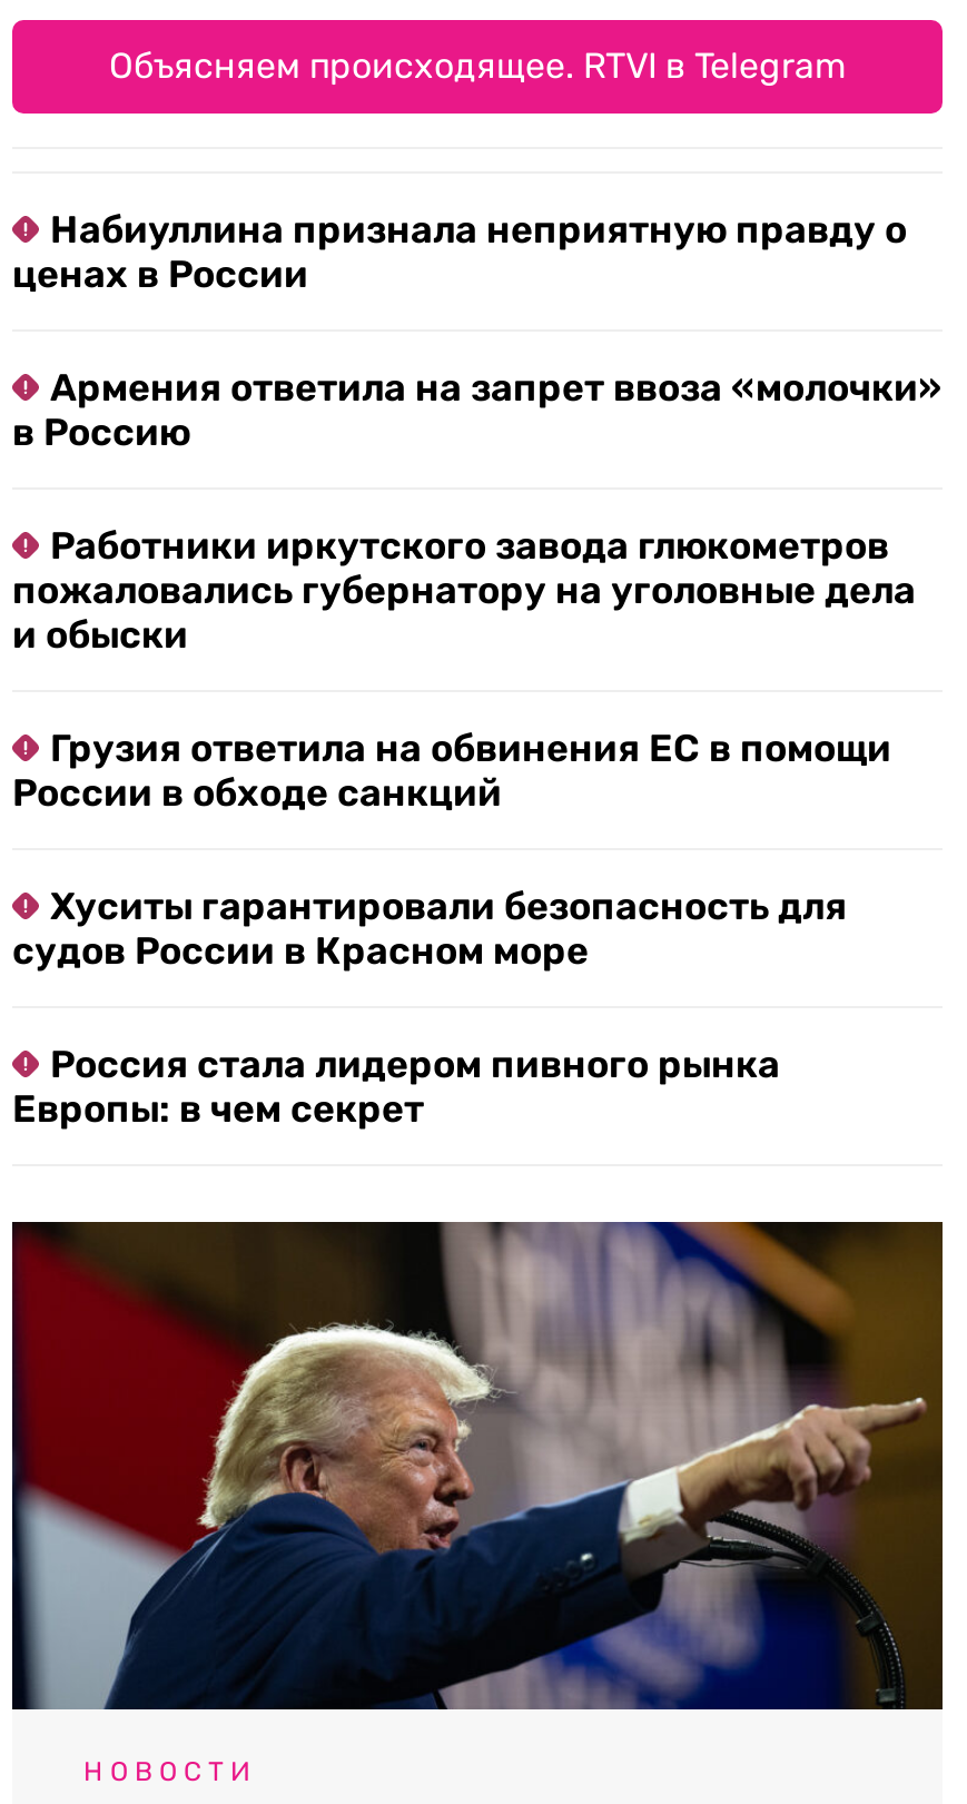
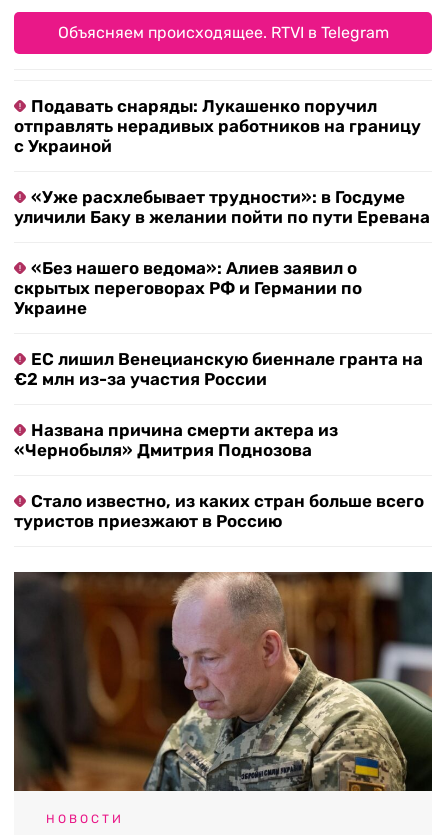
[12,207,907,296] Набиуллина признала неприятную правду о | ценах в России -> [14,96,421,156] Подавать снаряды: Лукашенко поручил | отправлять нерадивых работников на границу | с Украиной
[12,365,943,454] Армения ответила на запрет ввоза «молочки» | в Россию -> [14,187,430,227] «Уже расхлебывает трудности»: в Госдуме | уличили Баку в желании пойти по пути Еревана
[12,523,916,657] Работники иркутского завода глюкометров | пожаловались губернатору на уголовные дела | и обыски -> [14,258,362,318] «Без нашего ведома»: Алиев заявил о | скрытых переговорах РФ и Германии по | Украине
[12,726,891,815] Грузия ответила на обвинения ЕС в помощи | России в обходе санкций -> [14,349,423,389] ЕС лишил Венецианскую биеннале гранта на | €2 млн из-за участия России
[12,884,847,973] Хуситы гарантировали безопасность для | судов России в Красном море -> [14,420,338,460] Названа причина смерти актера из | «Чернобыля» Дмитрия Поднозова
[12,1042,780,1131] Россия стала лидером пивного рынка | Европы: в чем секрет -> [14,491,424,531] Стало известно, из каких стран больше всего | туристов приезжают в Россию
[12,1220,943,1712] [image] -> [14,571,433,792] [image]

